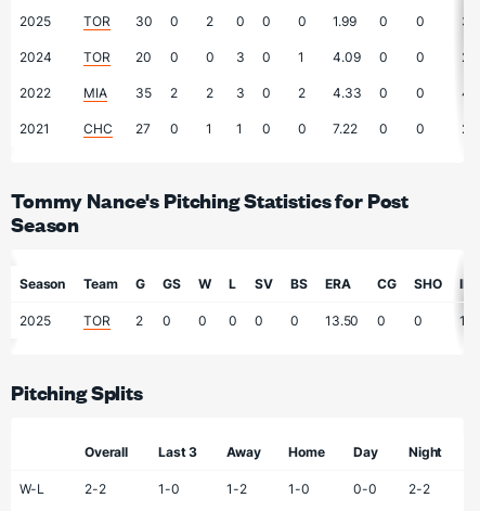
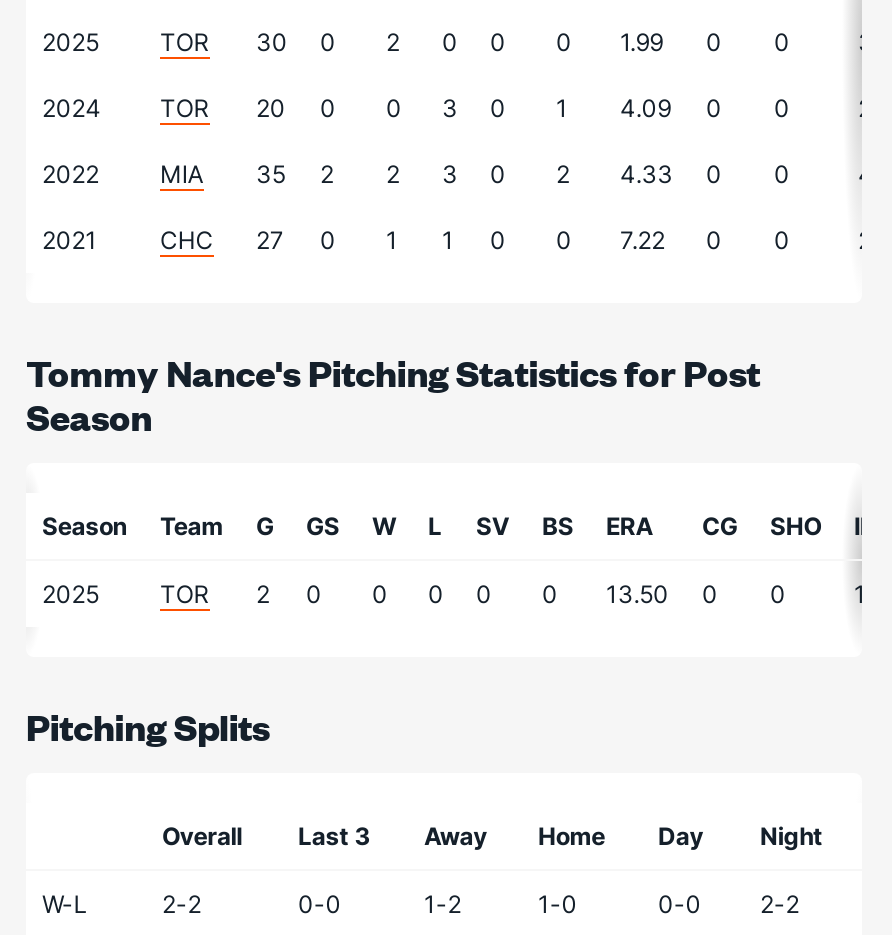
[158,481,179,497] 1-0 -> [298,889,341,919] 0-0

